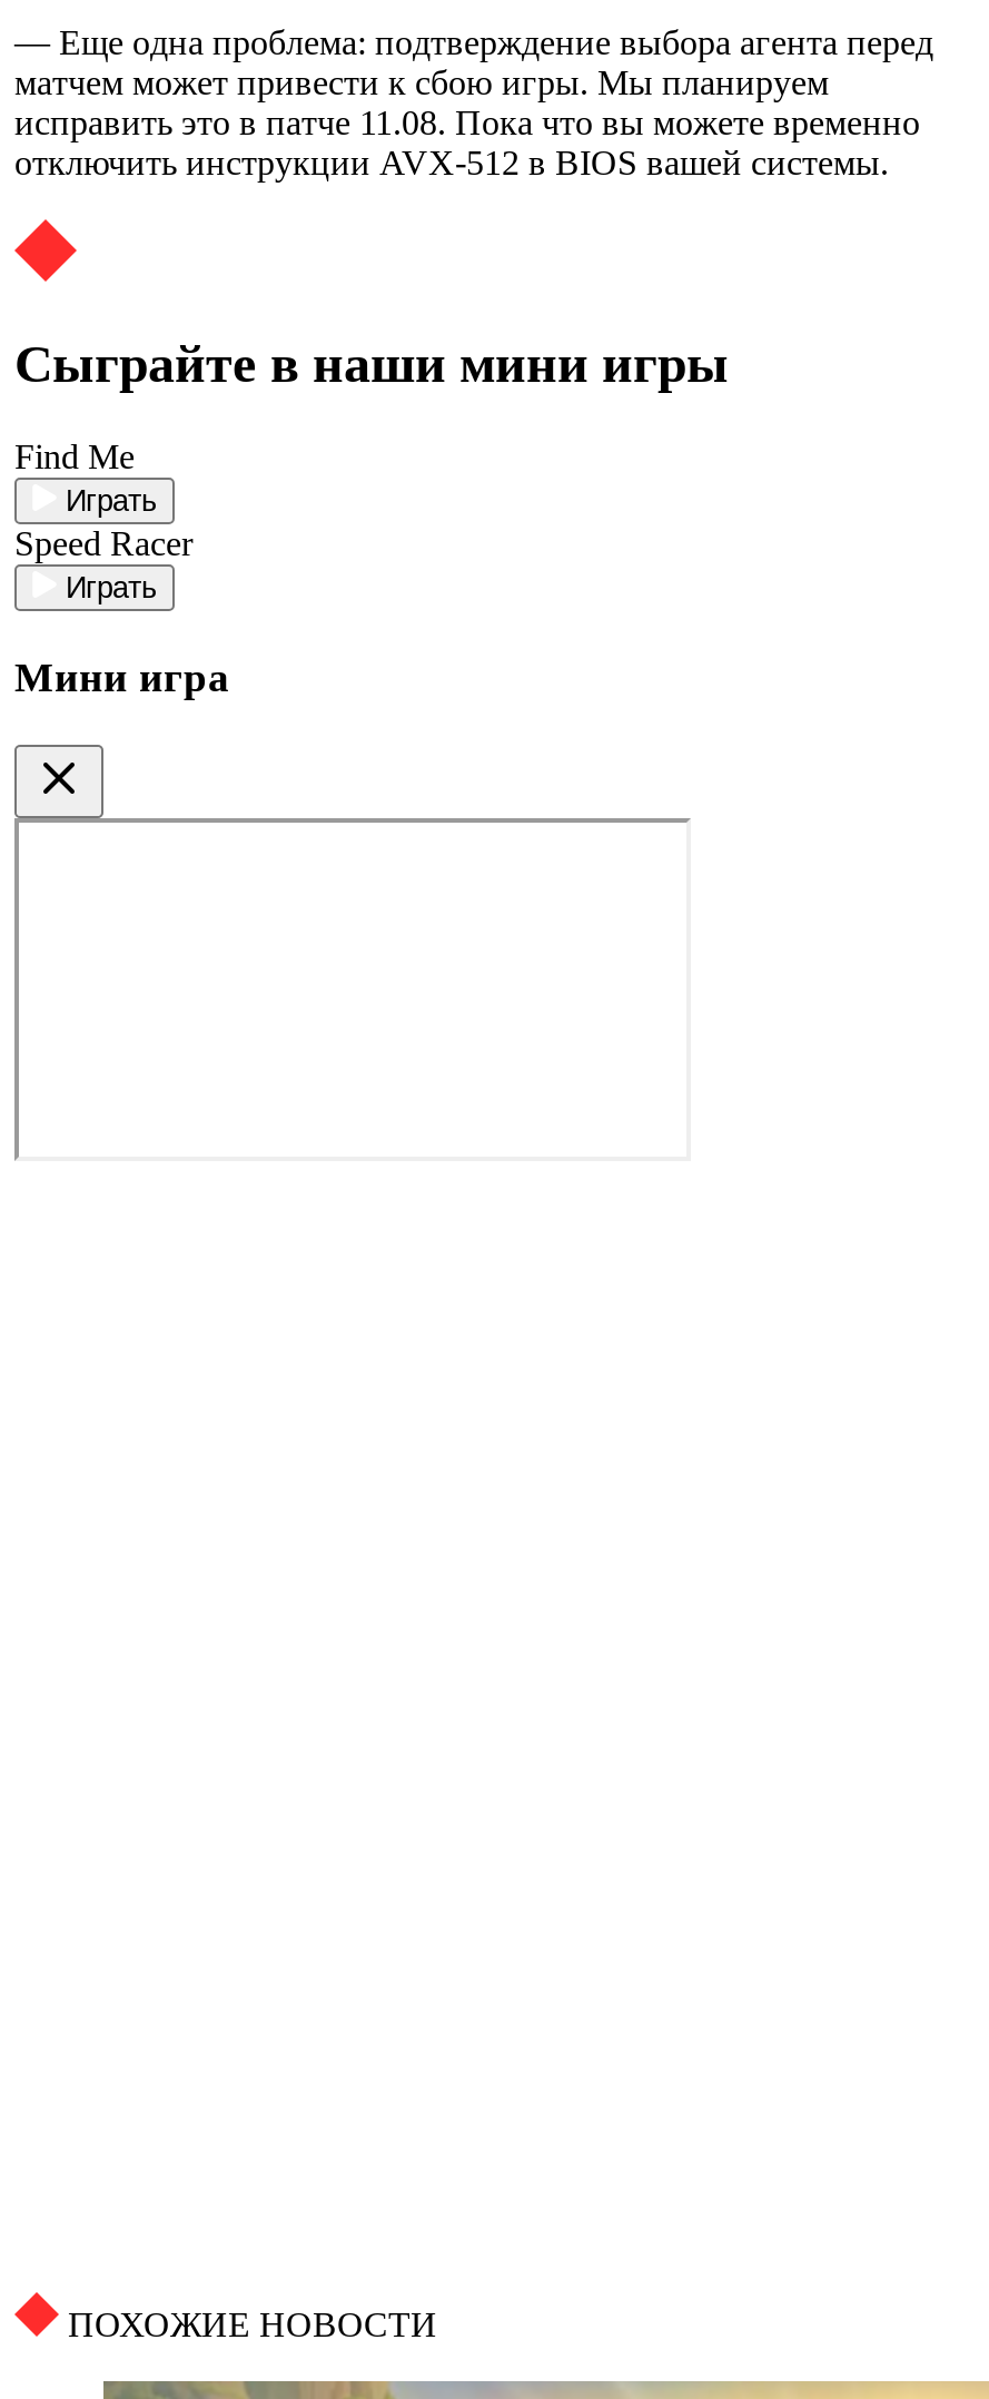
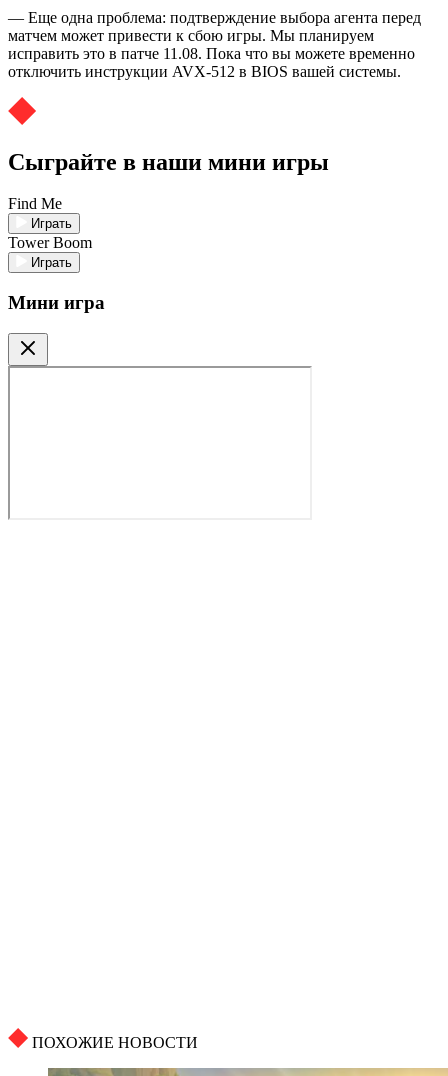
[14,525,192,563] Speed Racer -> [8,234,92,251] Tower Boom

